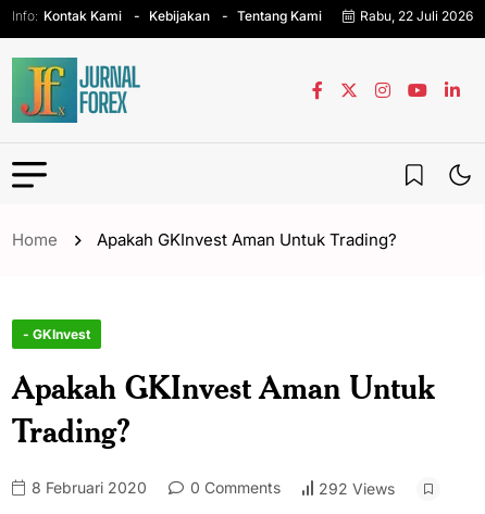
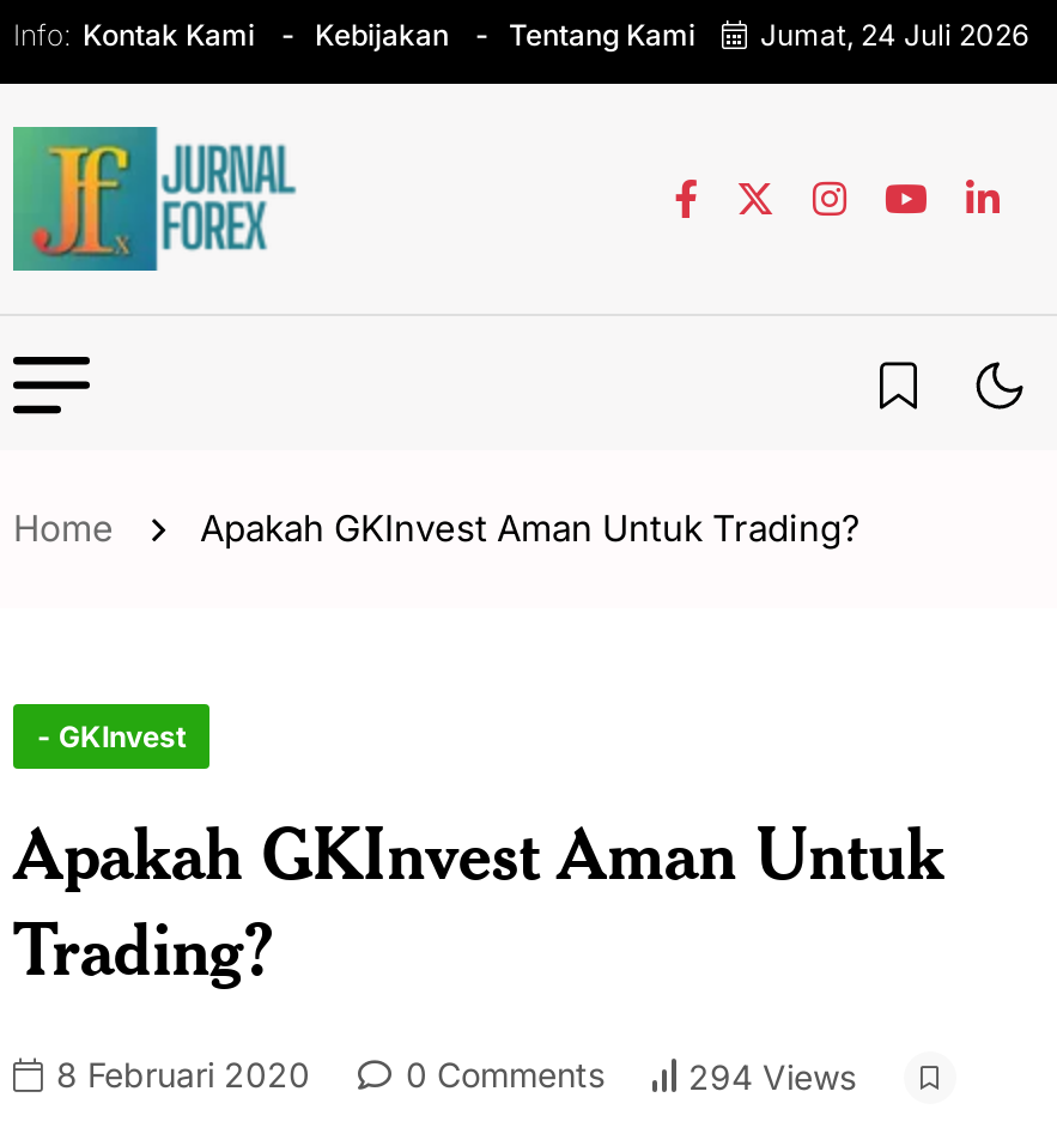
[360,7,473,23] Rabu, 22 Juli 2026 -> [760,16,1028,51] Jumat, 24 Juli 2026
[319,479,395,497] 292 Views -> [688,1055,856,1096] 294 Views

